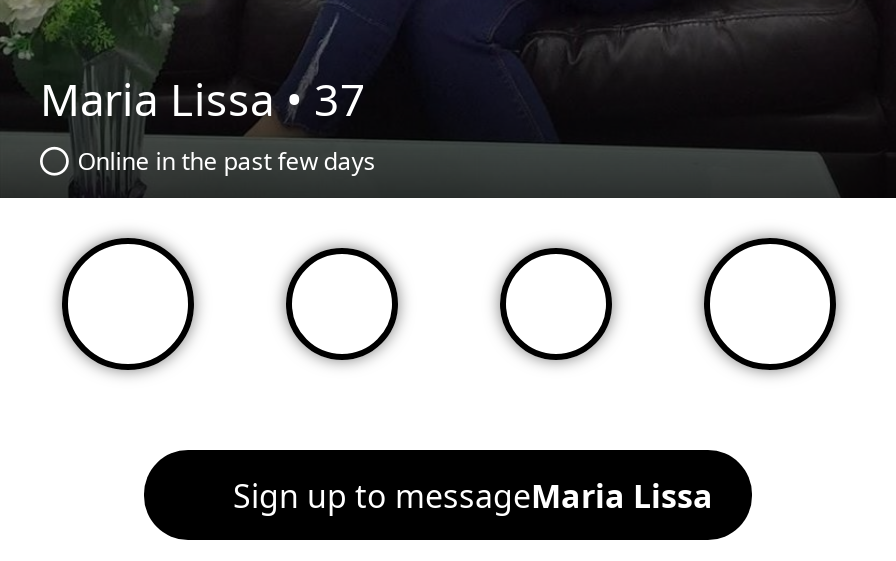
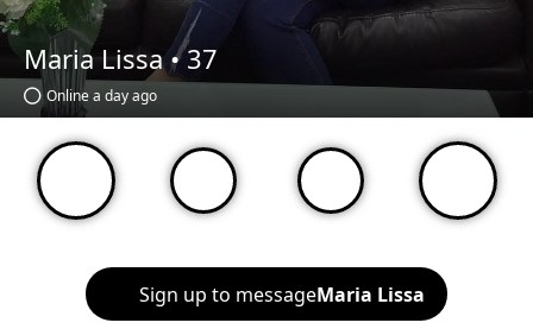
[78,144,376,178] Online in the past few days -> [46,86,157,106] Online a day ago

